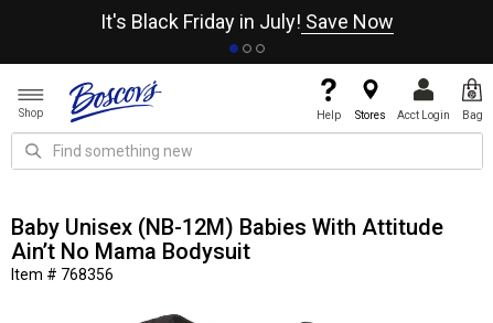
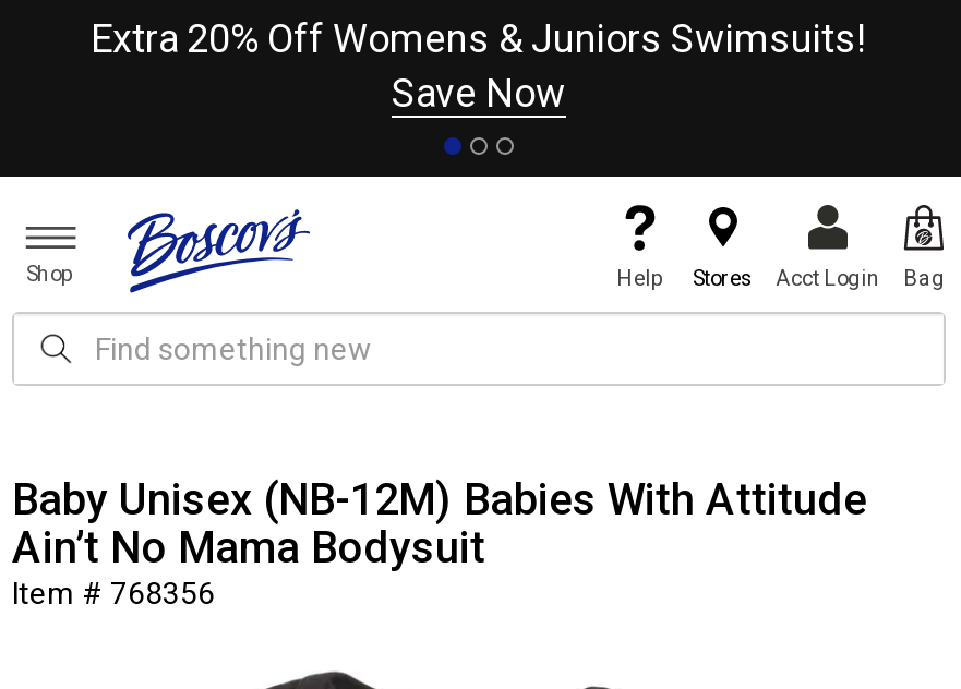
[100,10,394,33] It's Black Friday in July! Save Now -> [91,15,867,116] Extra 20% Off Womens & Juniors Swimsuits! | Save Now

